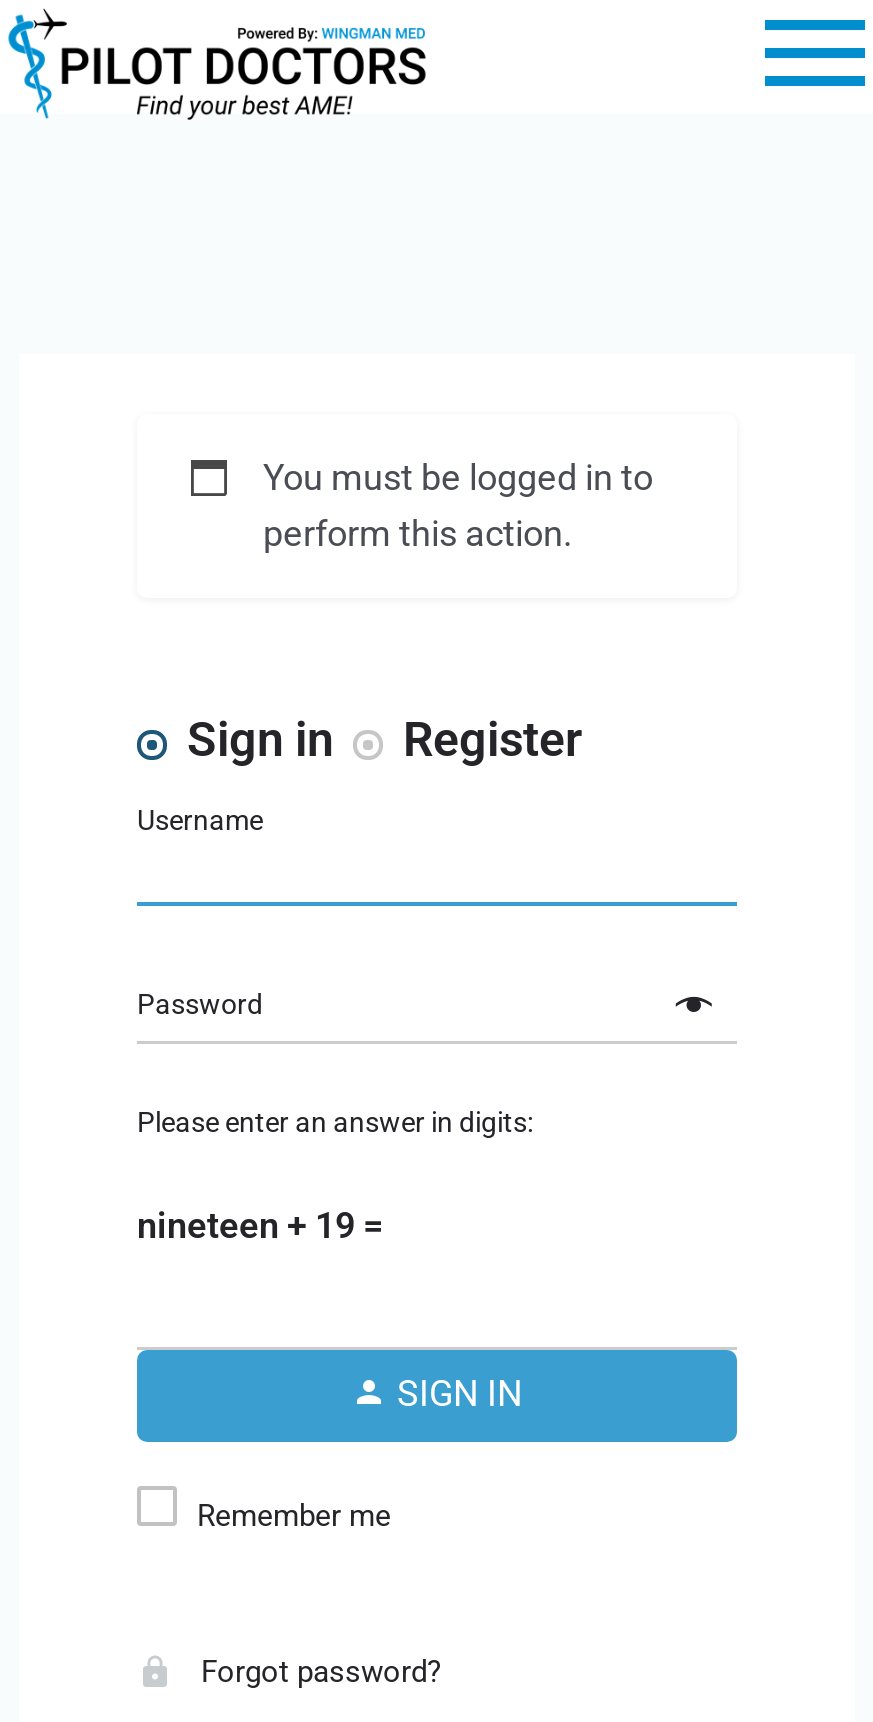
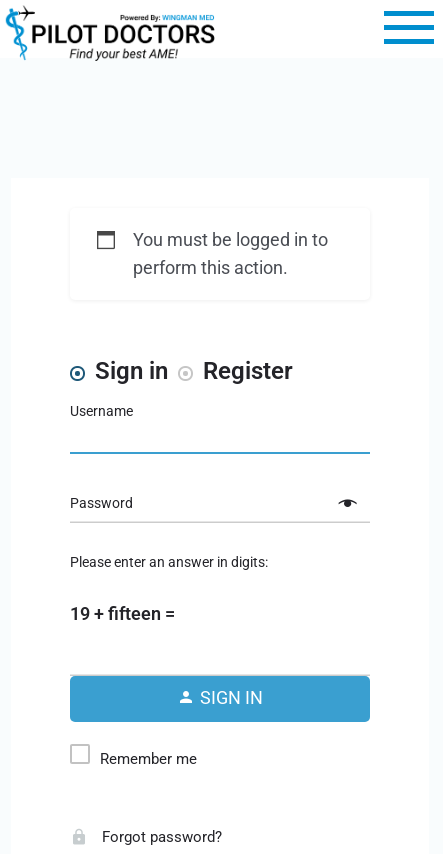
[137,1204,383,1246] nineteen + 19 = -> [70,603,175,624] 19 + fifteen =

